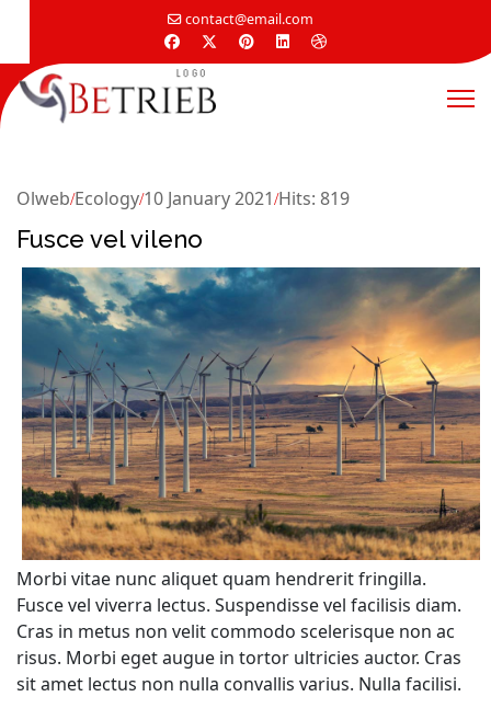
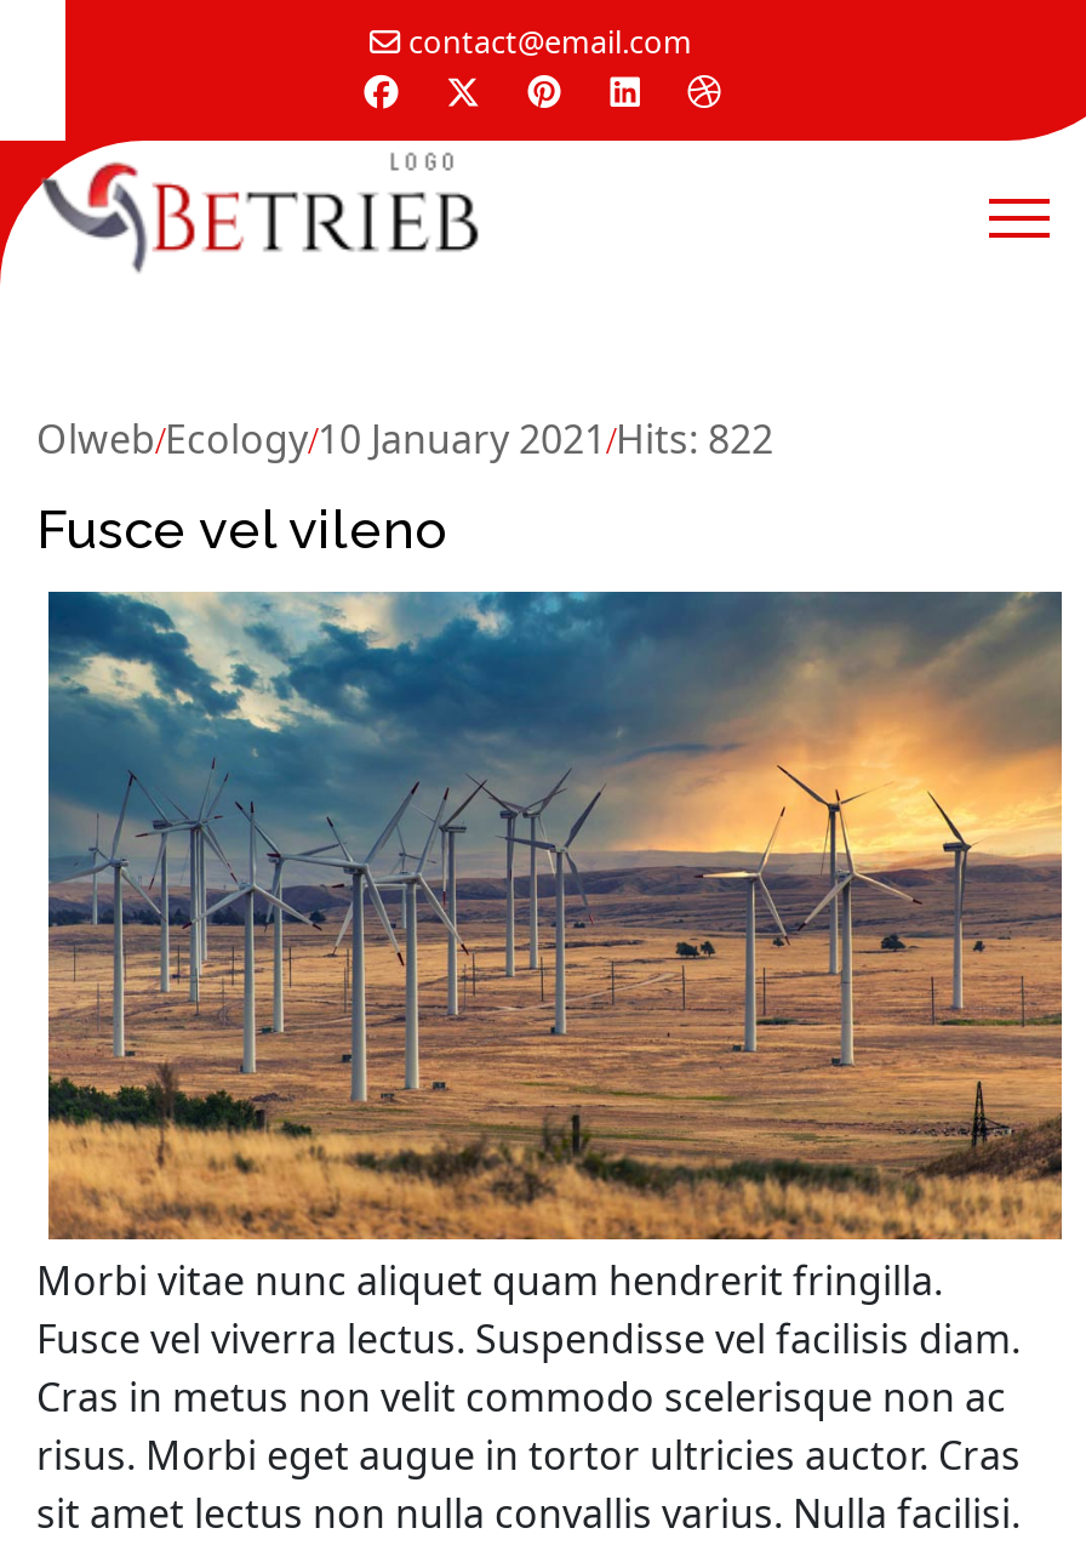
[16,186,350,210] Olweb Ecology 10 January 2021 Hits: 819 -> [36,411,773,464] Olweb Ecology 10 January 2021 Hits: 822

